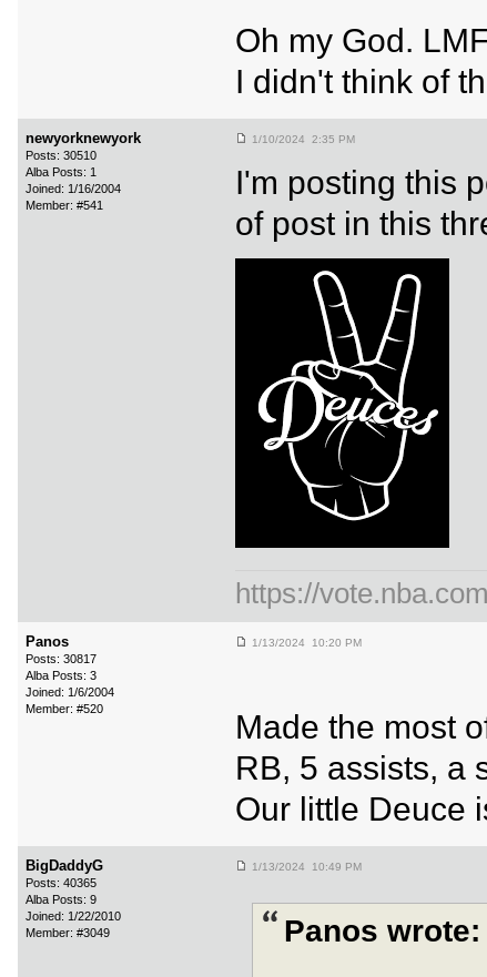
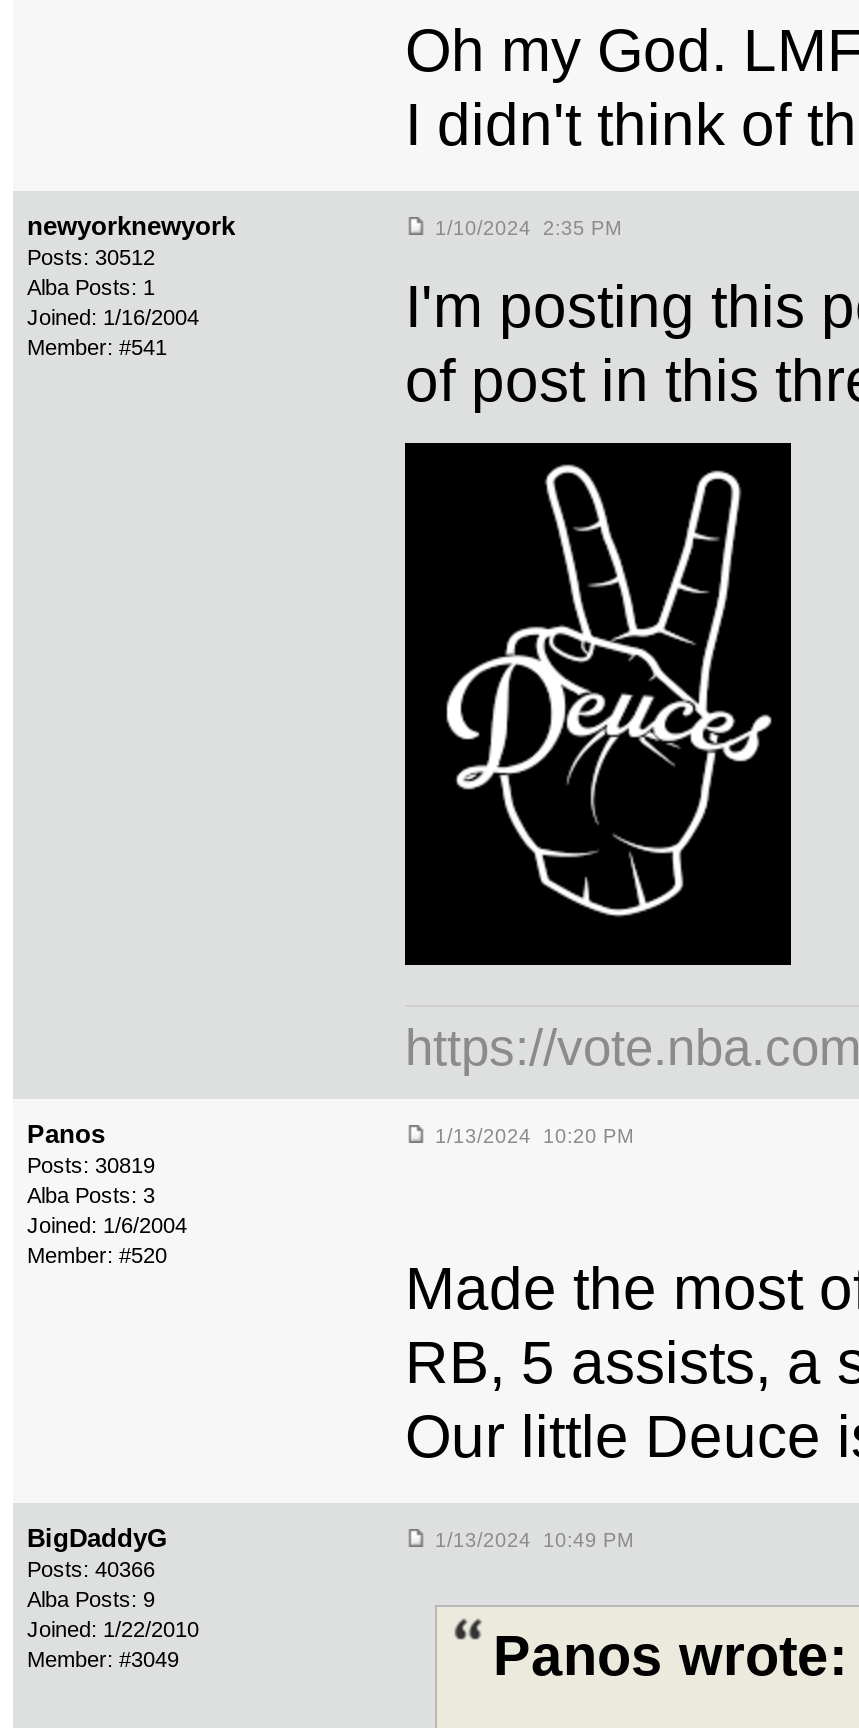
[26,149,97,162] Posts: 30510 -> [27,245,155,269] Posts: 30512
[26,652,97,665] Posts: 30817 -> [27,1153,155,1177] Posts: 30819
[26,876,97,889] Posts: 40365 -> [27,1557,155,1581] Posts: 40366

